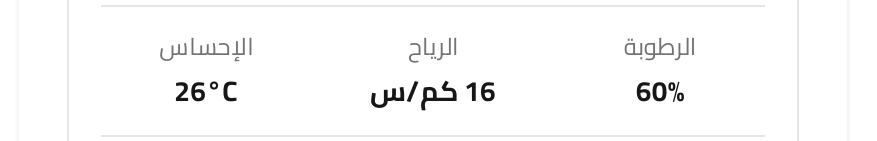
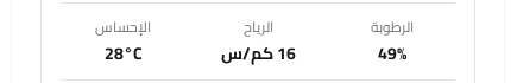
[174,65,238,117] 26°C -> [104,38,142,69] 28°C
[636,65,684,117] 60% -> [378,38,407,69] 49%

